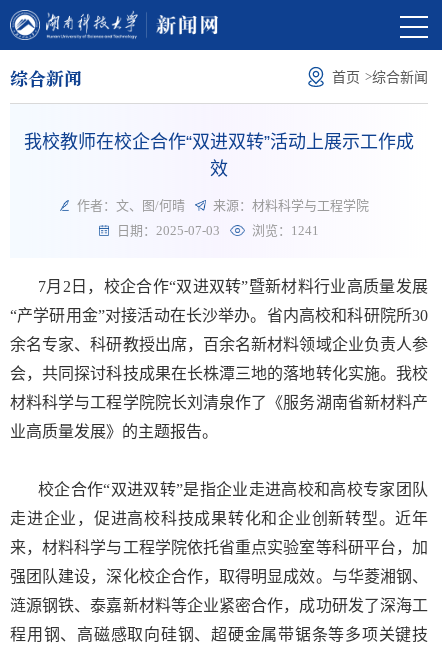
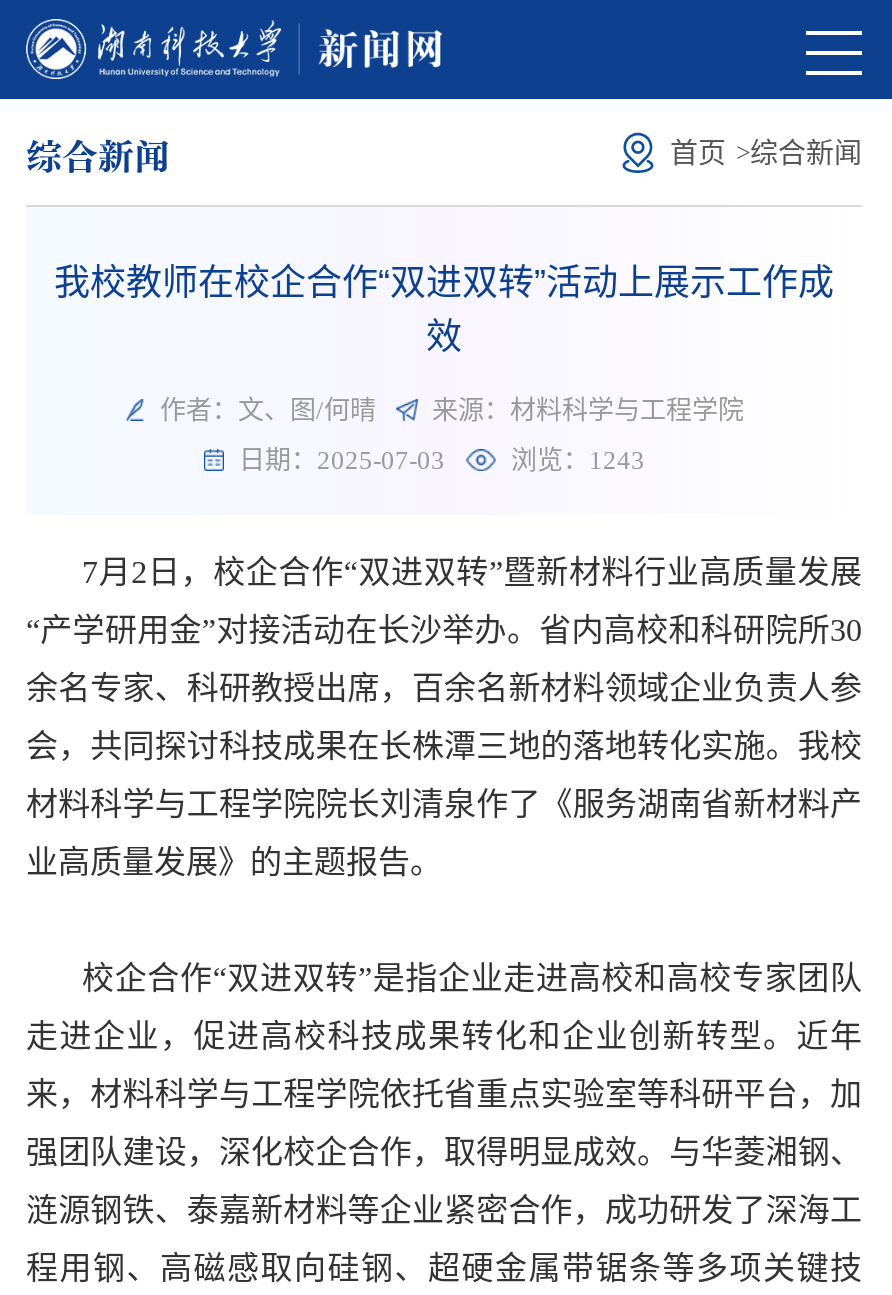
[252,223,319,238] 浏览：1241 -> [511,445,645,475] 浏览：1243

